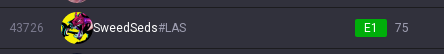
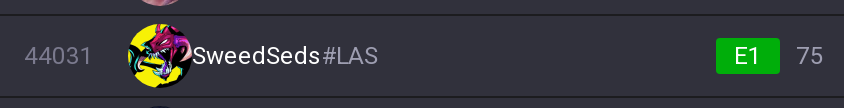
[9,21,44,35] 43726 -> [24,42,94,70] 44031

